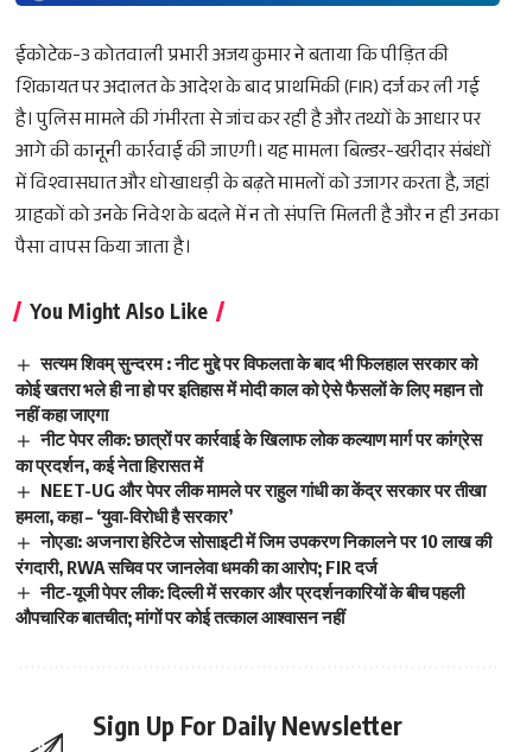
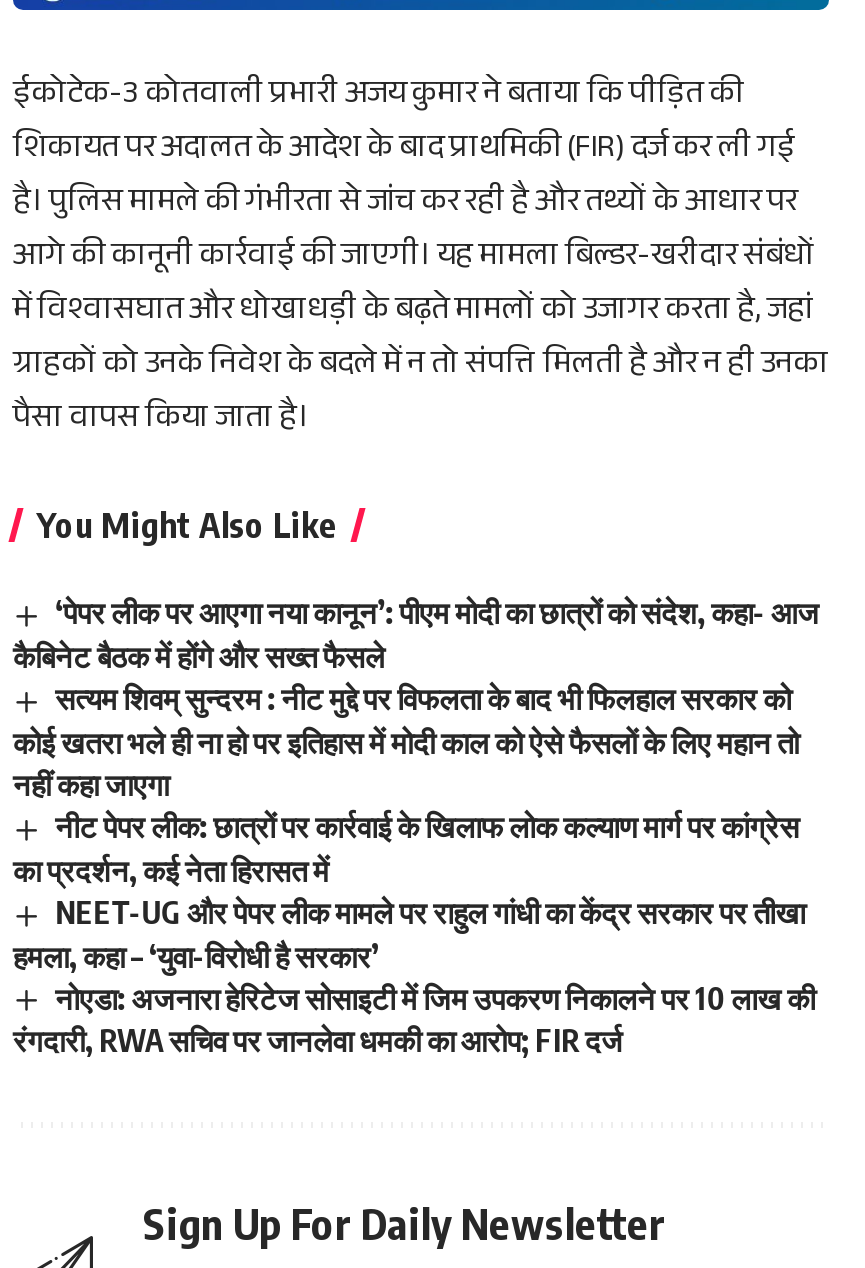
none -> [13,594,819,674] ‘पेपर लीक पर आएगा नया कानून’: पीएम मोदी का छात्रों को संदेश, कहा- आज | कैबिनेट बैठक में होंगे और सख्त फैसले
moved [15,352,492,577] -> [13,680,815,1059]: सत्यम शिवम् सुन्दरम : नीट मुद्दे पर विफलता के बाद भी फिलहाल सरकार को | कोई खतरा भले ही ना हो पर इतिहास में मोदी काल को ऐसे फैसलों के लिए महान तो | नहीं कहा जाएगा | ... | नोएडा: अजनारा हेरिटेज सोसाइटी में जिम उपकरण निकालने पर 10 लाख की | रंगदारी, RWA सचिव पर जानलेवा धमकी का आरोप; FIR दर्ज
[15,581,464,628] नीट-यूजी पेपर लीक: दिल्ली में सरकार और प्रदर्शनकारियों के बीच पहली | औपचारिक बातचीत; मांगों पर कोई तत्काल आश्वासन नहीं -> none

